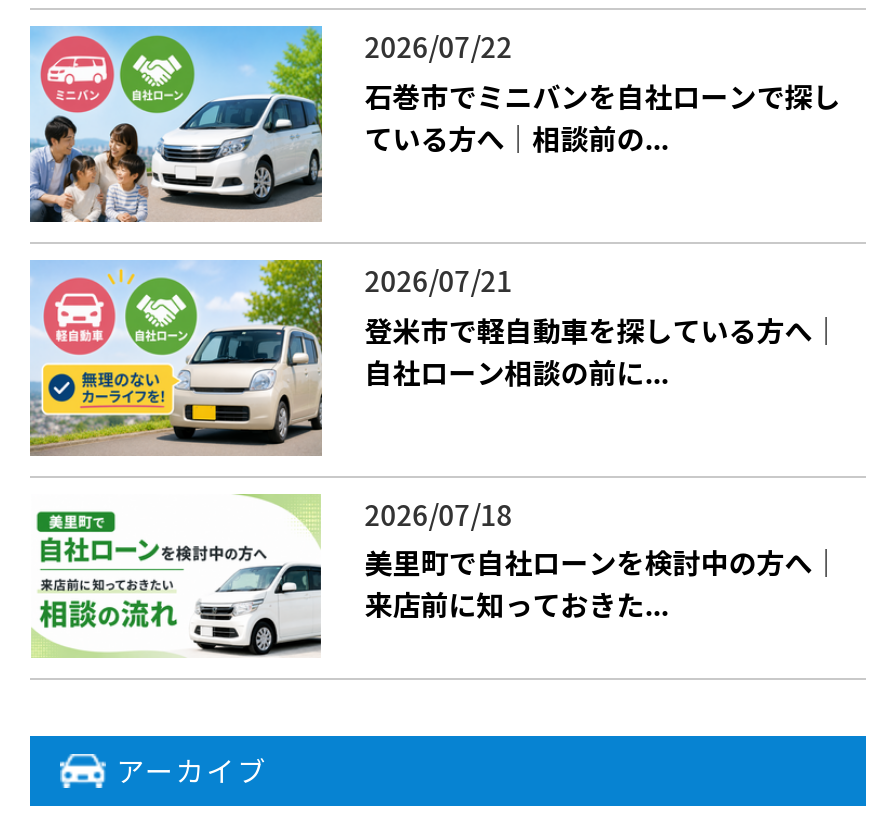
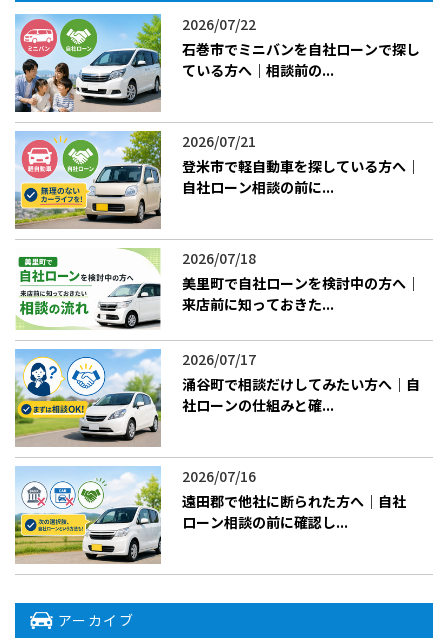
none -> [14,348,420,447] [image] | 2026/07/17 | 涌谷町で相談だけしてみたい方へ｜自 | 社ローンの仕組みと確...
none -> [14,466,406,564] [image] | 2026/07/16 | 遠田郡で他社に断られた方へ｜自社 | ローン相談の前に確認し...

